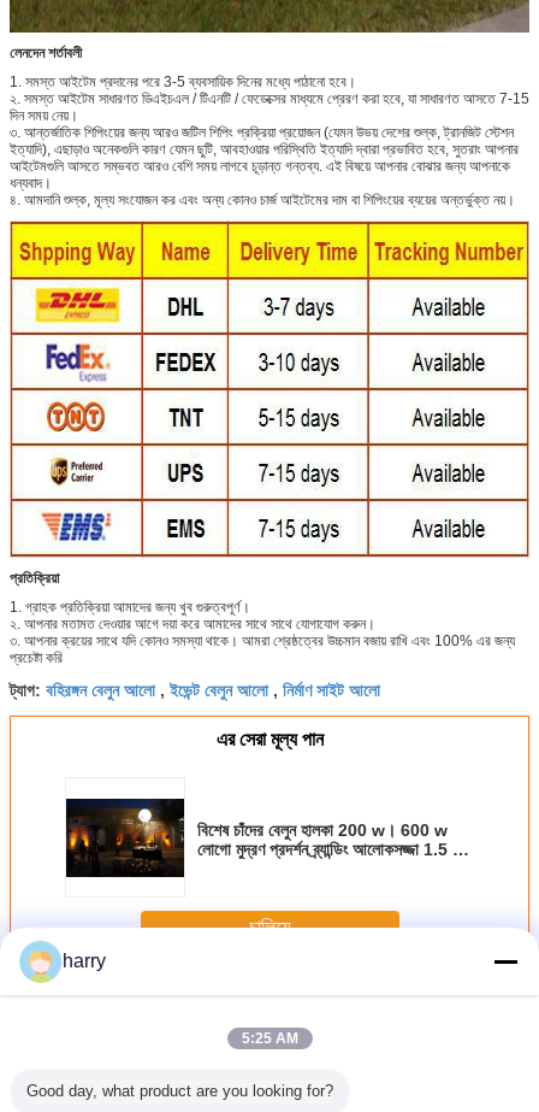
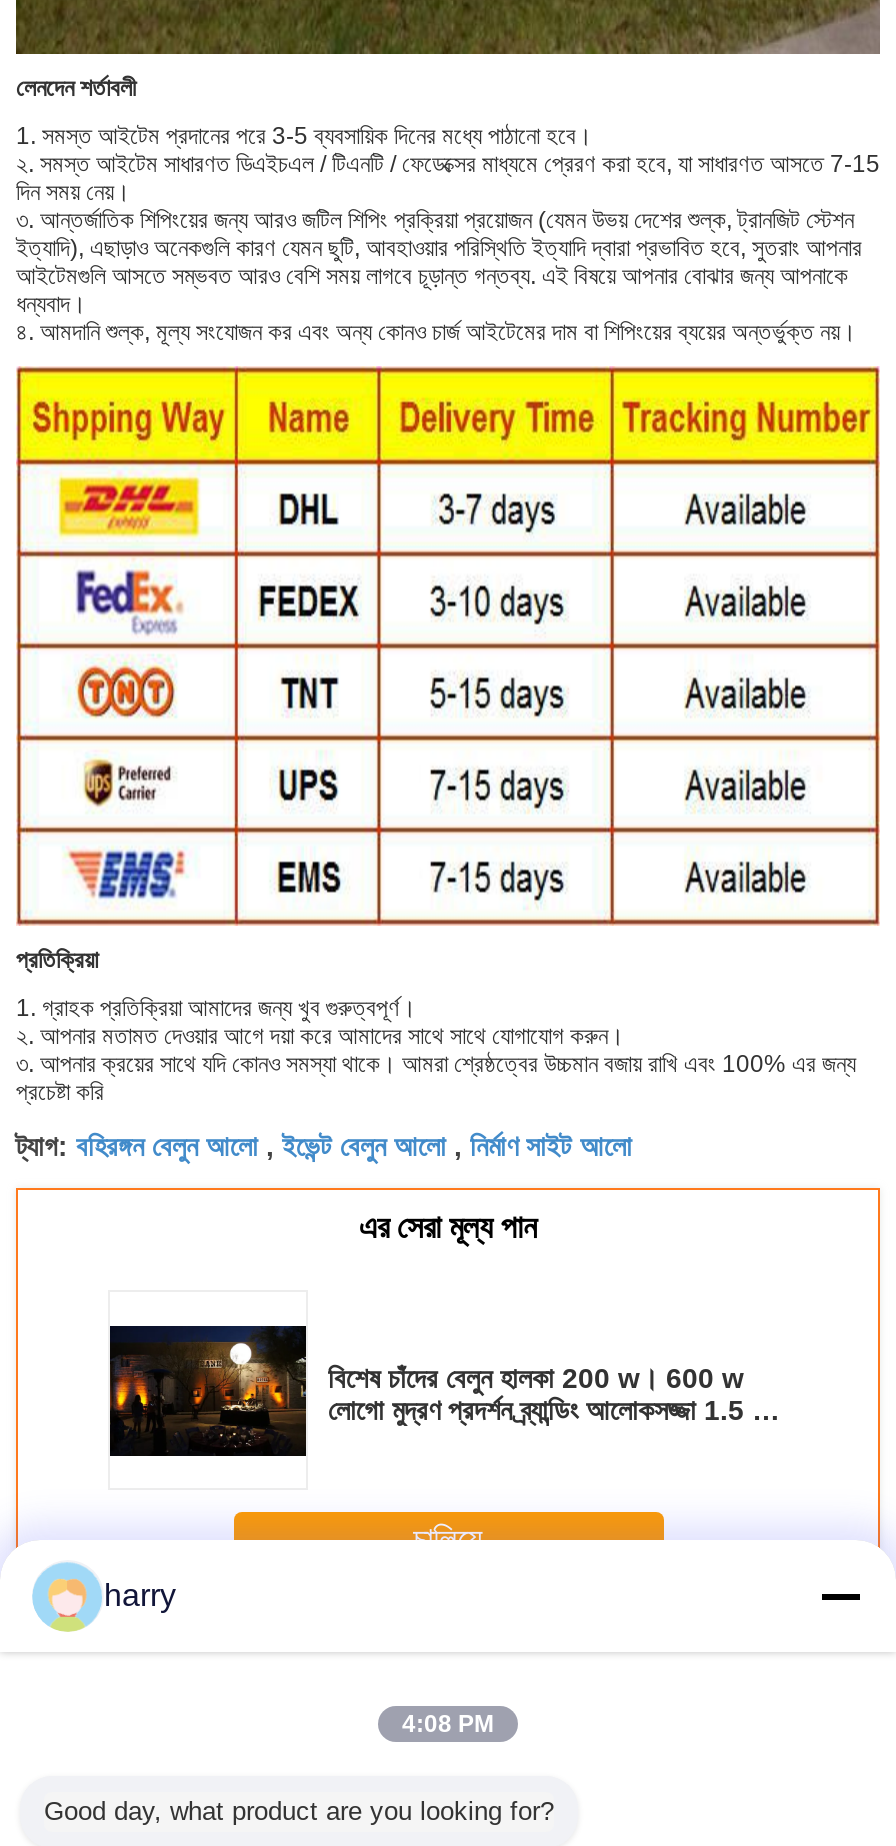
[241,1030,298,1047] 5:25 AM -> [402,1710,494,1738] 4:08 PM

